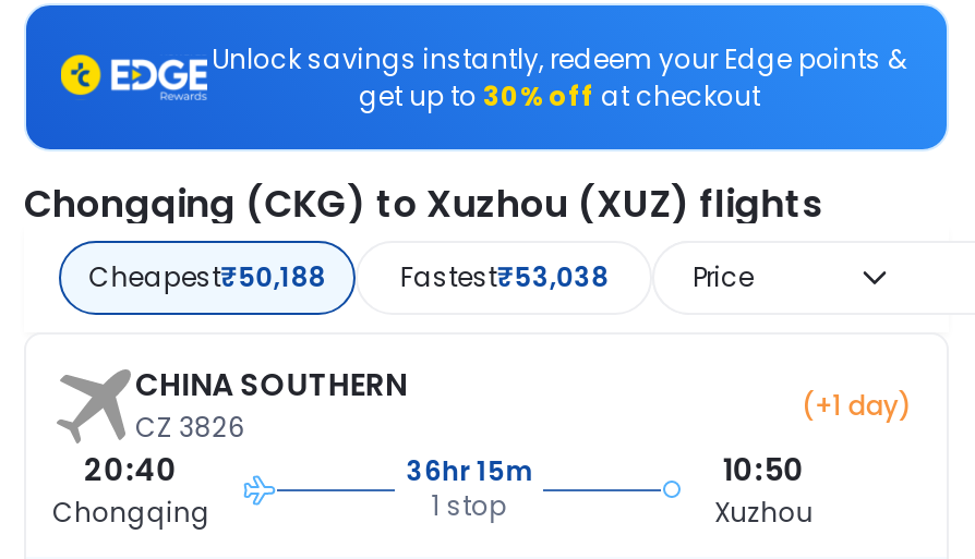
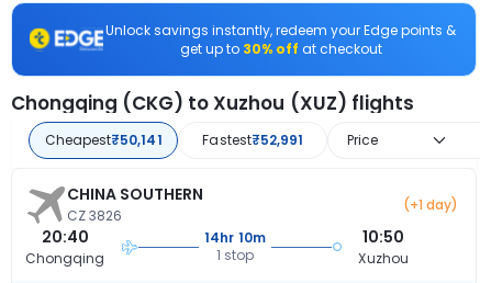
[89,259,326,296] Cheapest₹50,188 -> [45,131,162,149] Cheapest₹50,141
[400,259,609,296] Fastest₹53,038 -> [203,131,303,149] Fastest₹52,991
[406,453,532,490] 36hr 15m -> [205,228,266,247] 14hr 10m

